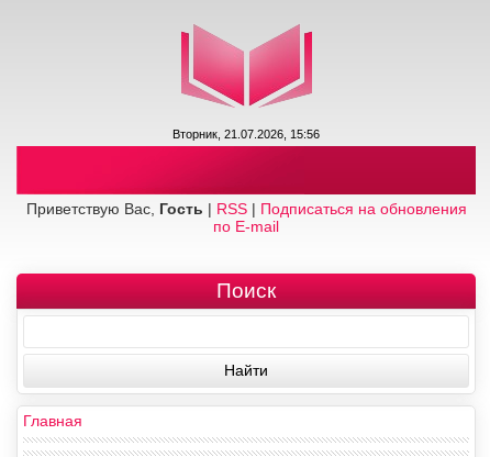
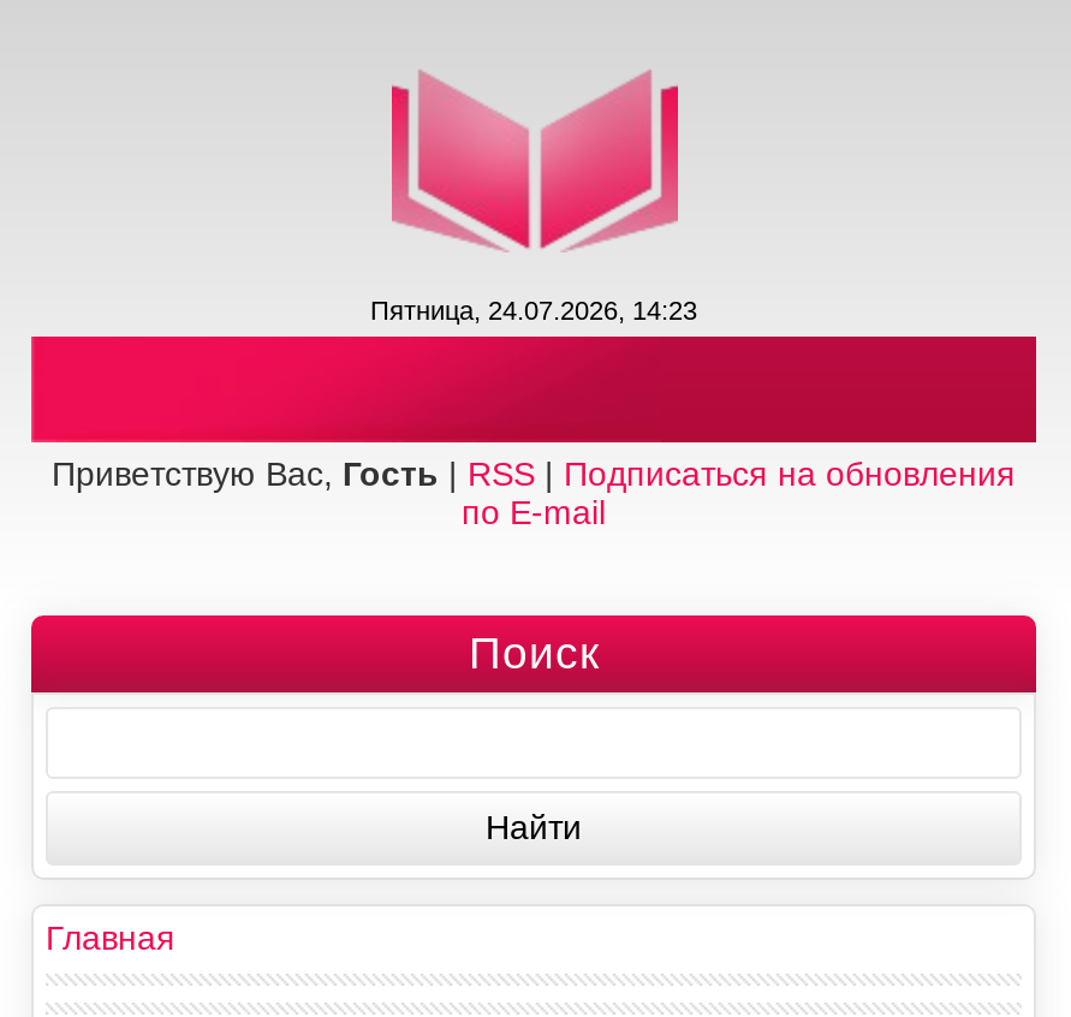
[172,127,320,141] Вторник, 21.07.2026, 15:56 -> [370,296,697,325] Пятница, 24.07.2026, 14:23

